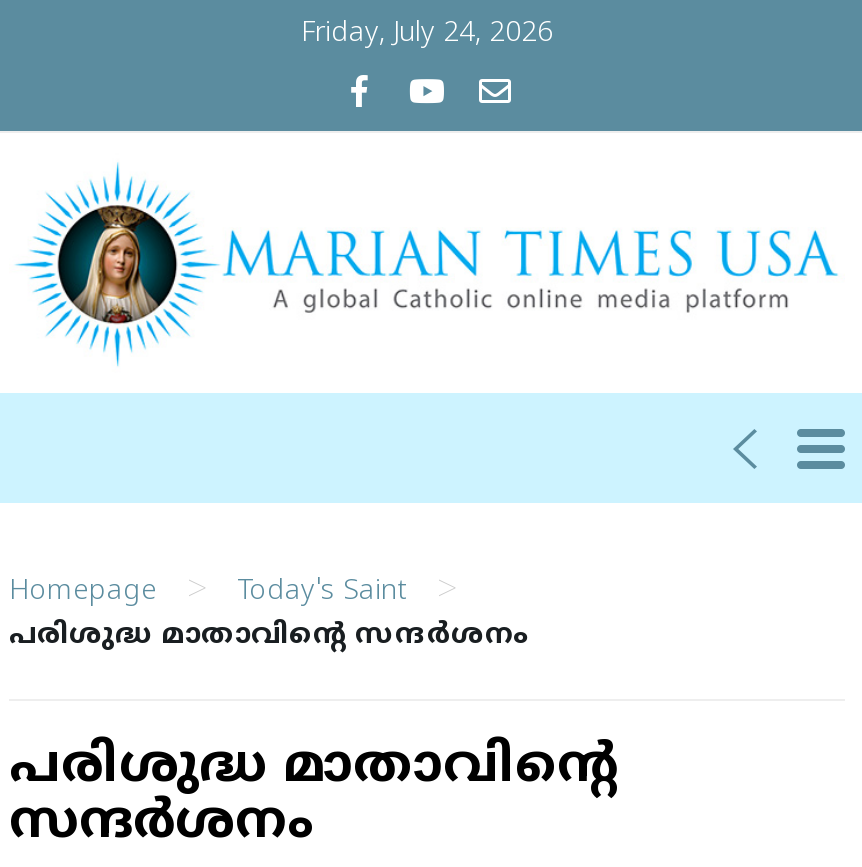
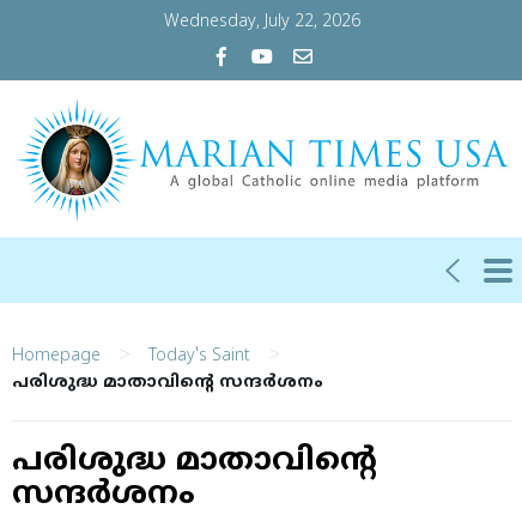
[301,17,553,51] Friday, July 24, 2026 -> [164,12,360,32] Wednesday, July 22, 2026

